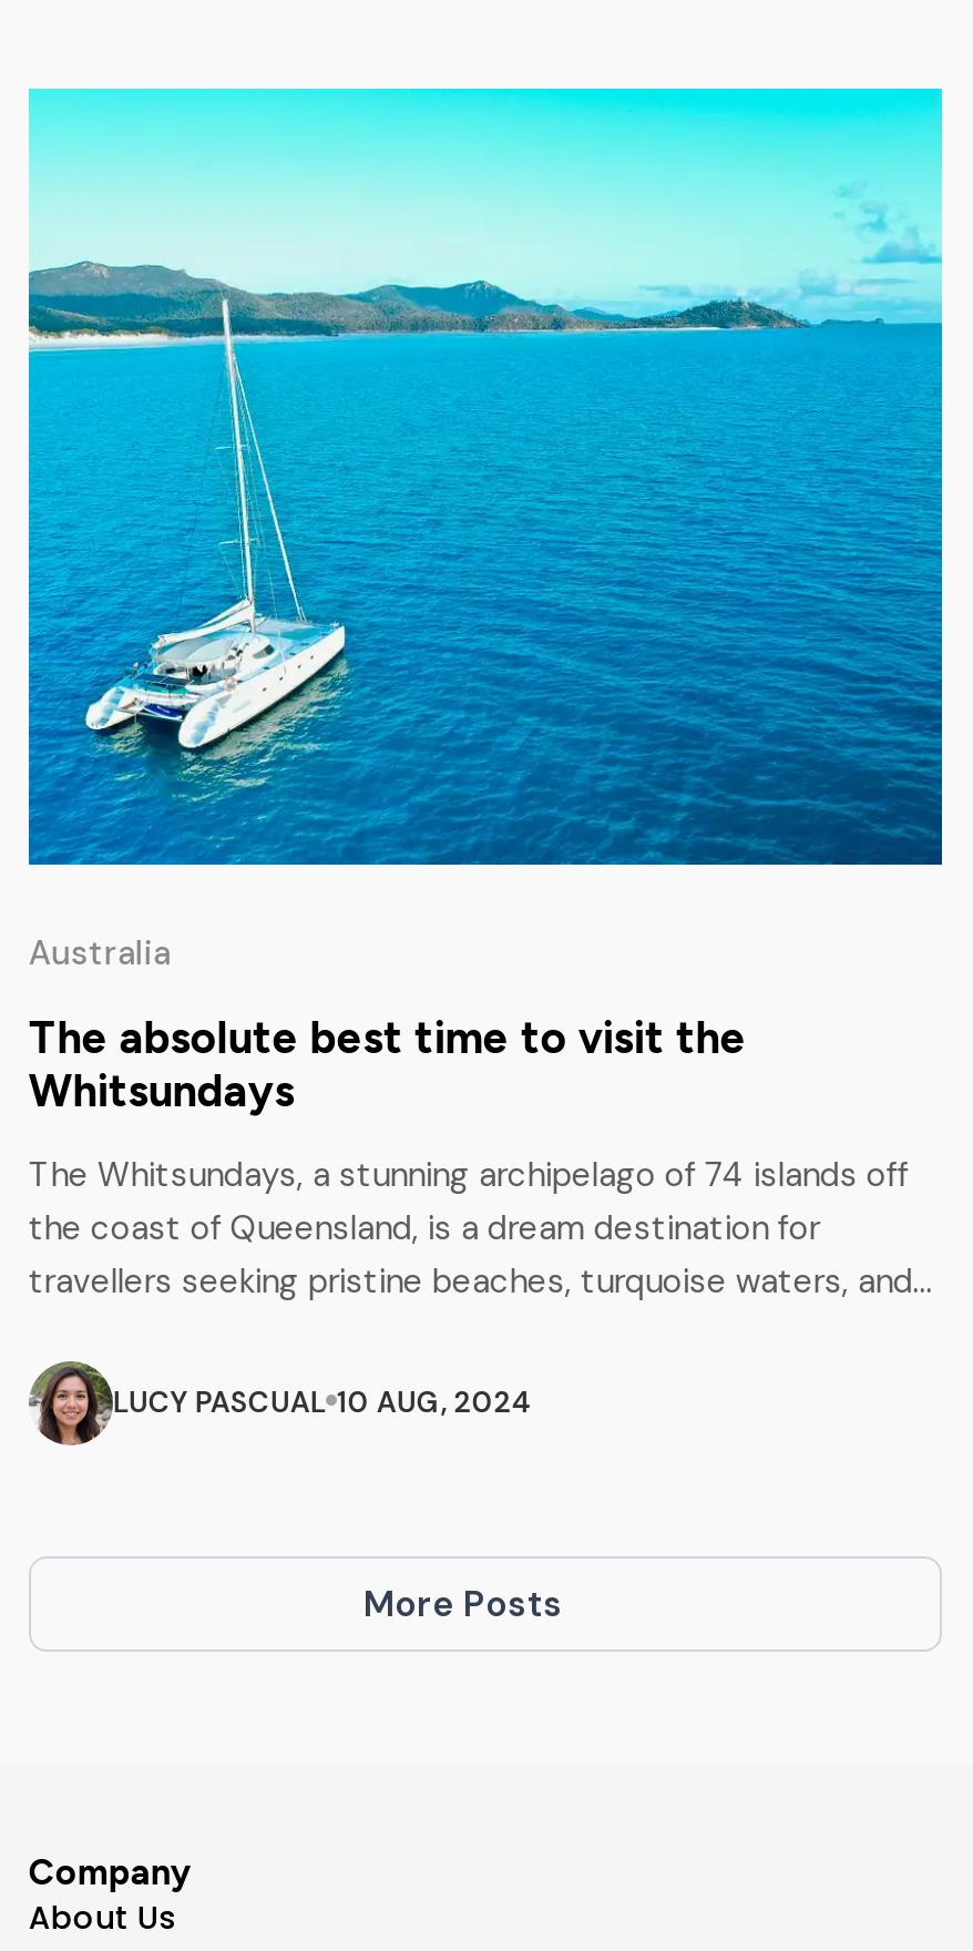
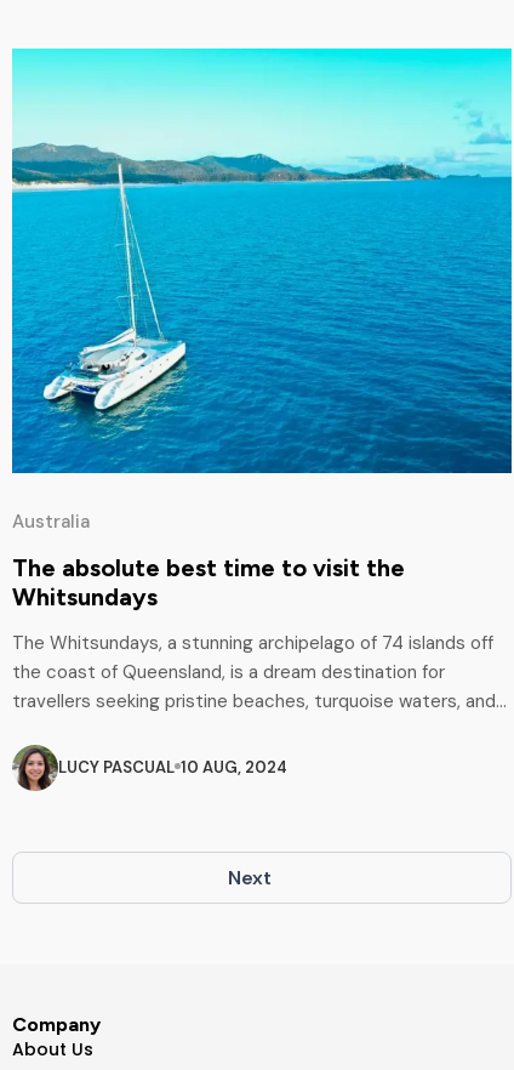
[363,1581,563,1627] More Posts -> [228,865,272,890] Next

